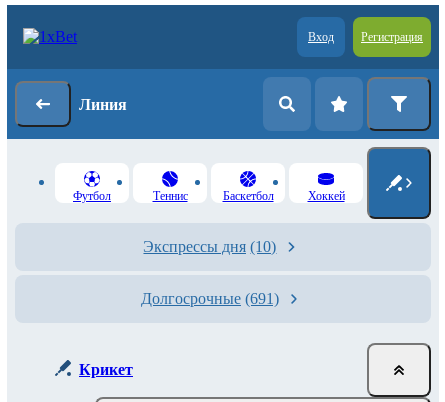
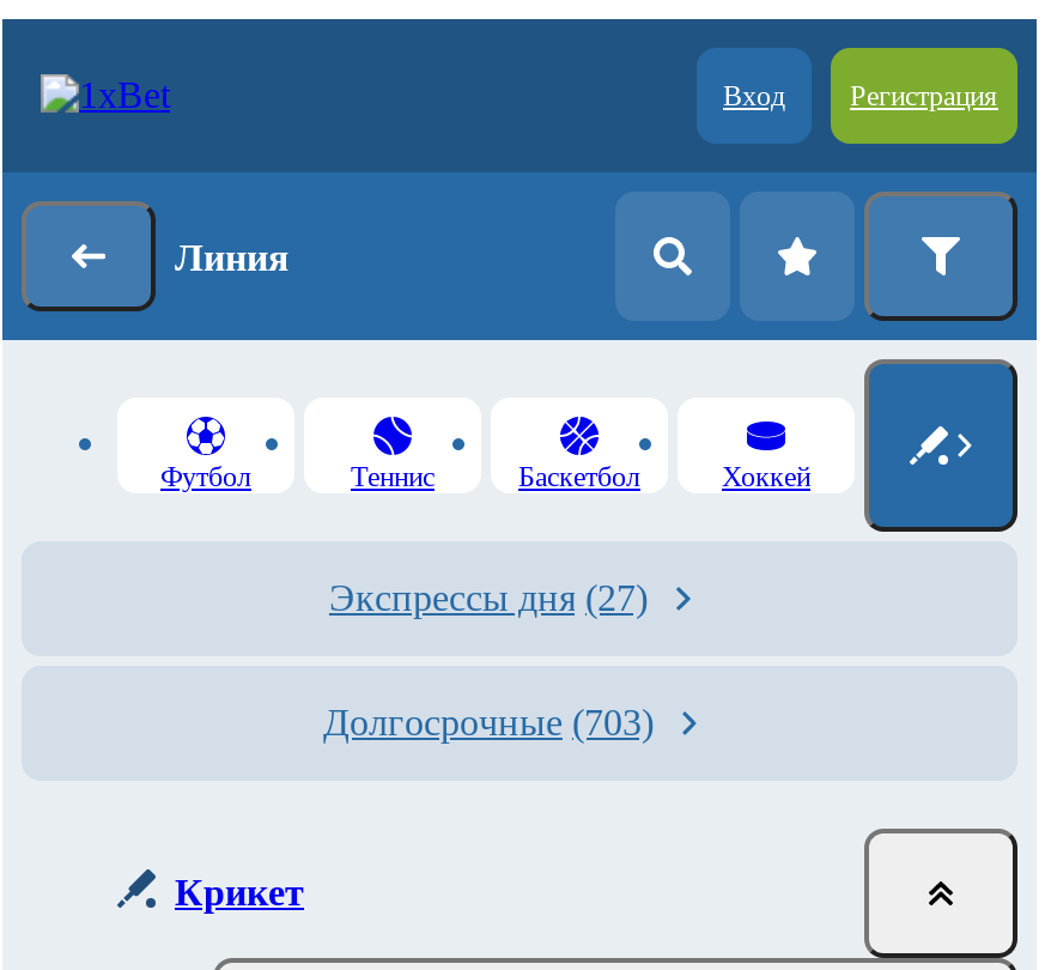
[143,238,276,255] Экспрессы дня (10) -> [329,577,648,618] Экспрессы дня (27)
[141,290,279,307] Долгосрочные (691) -> [323,702,654,742] Долгосрочные (703)

